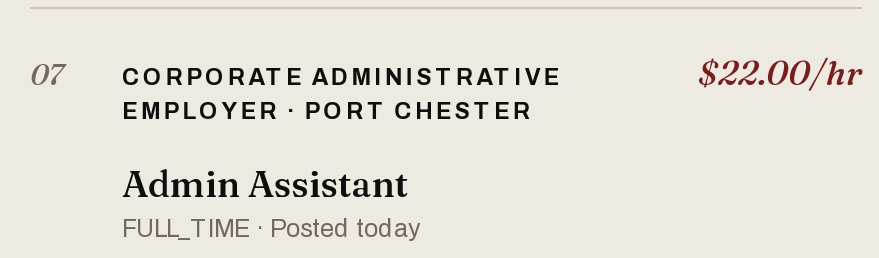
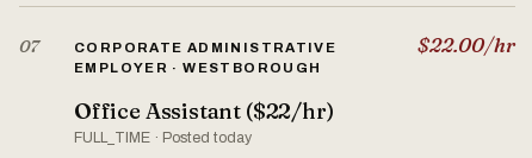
[122,100,534,124] EMPLOYER · PORT CHESTER -> [74,61,321,75] EMPLOYER · WESTBOROUGH
[122,162,408,208] Admin Assistant -> [74,98,333,125] Office Assistant ($22/hr)

